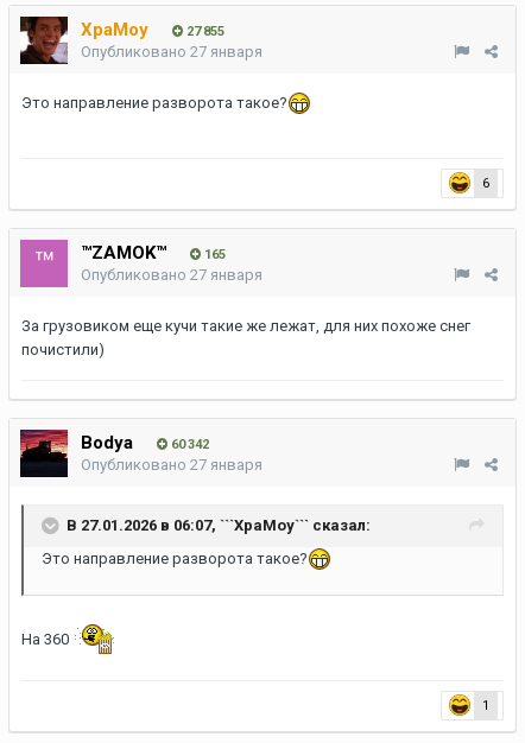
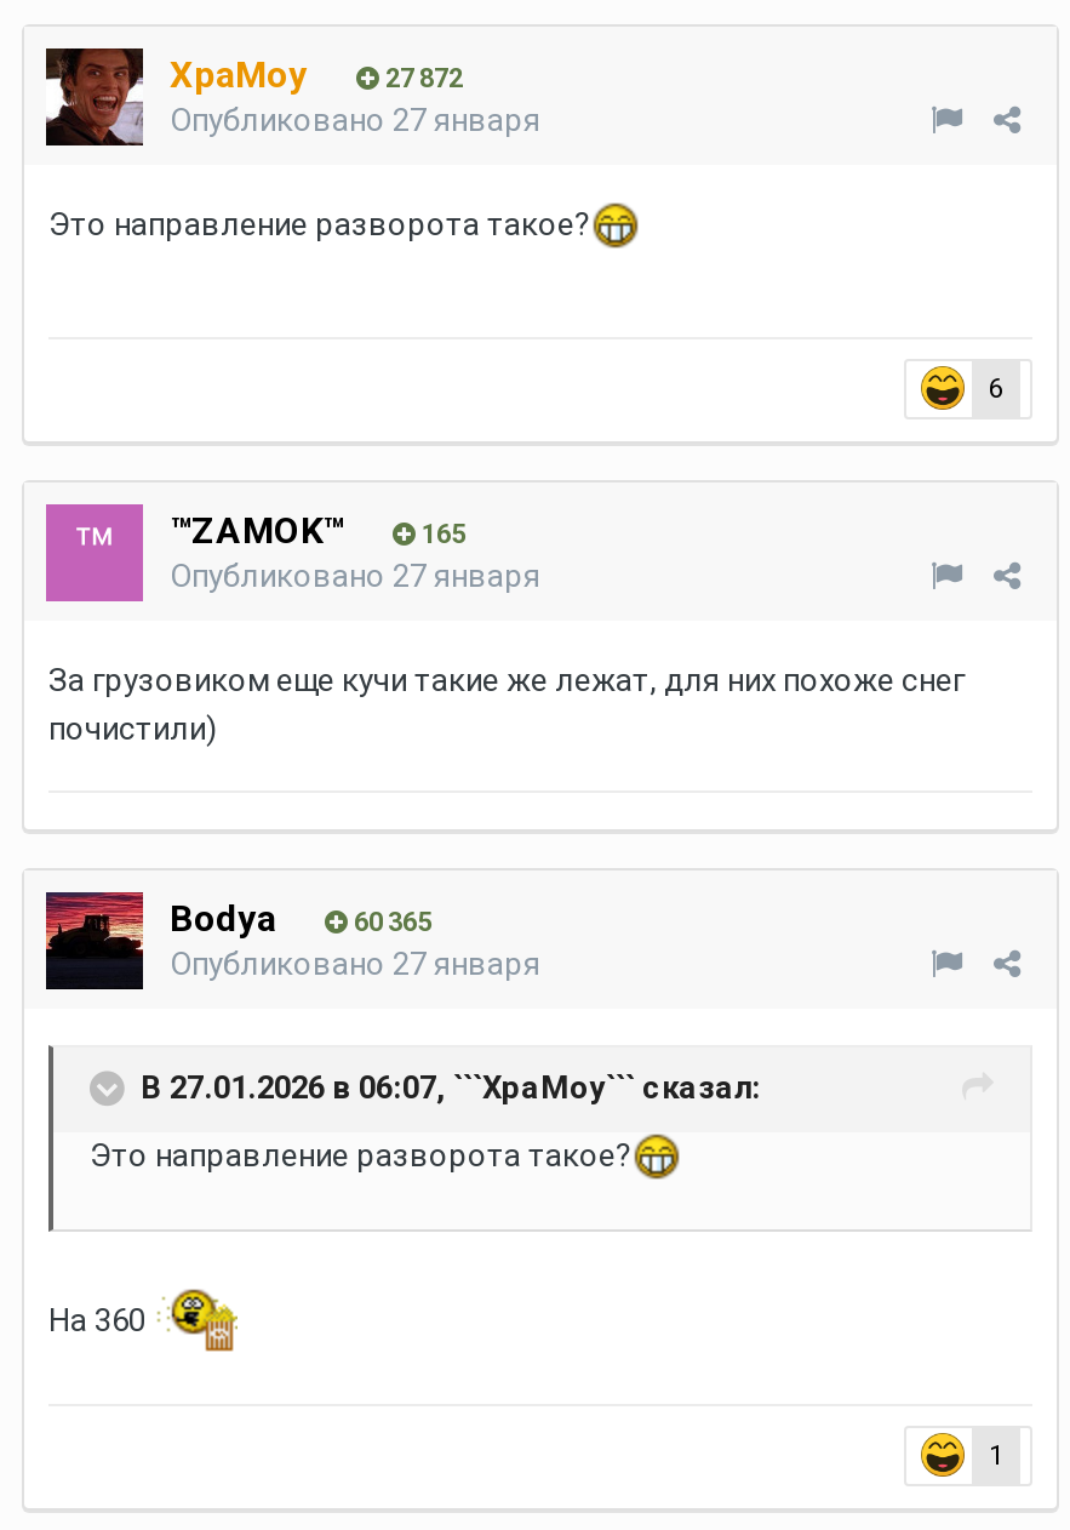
[183,23,224,39] 27 855 -> [378,62,463,94] 27 872
[167,436,209,452] 60 342 -> [347,906,431,937] 60 365

